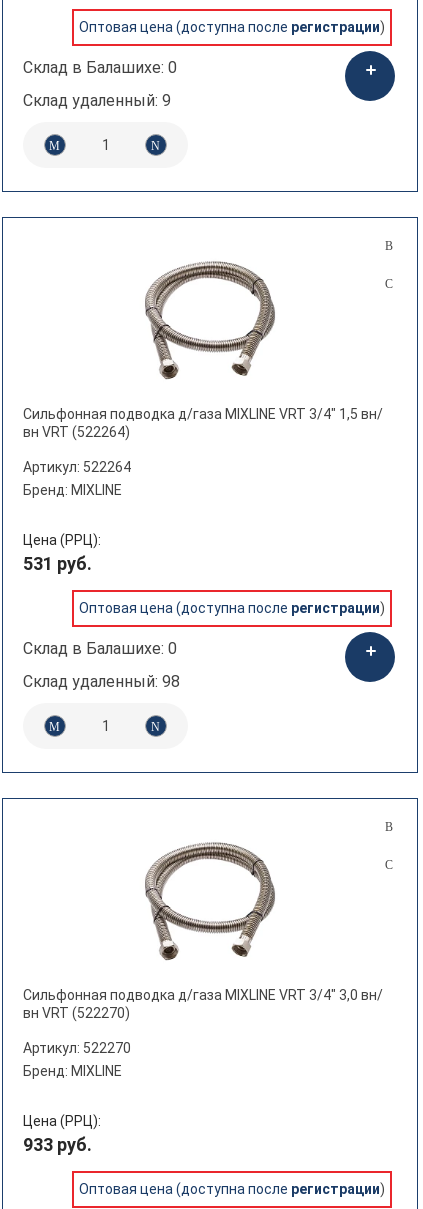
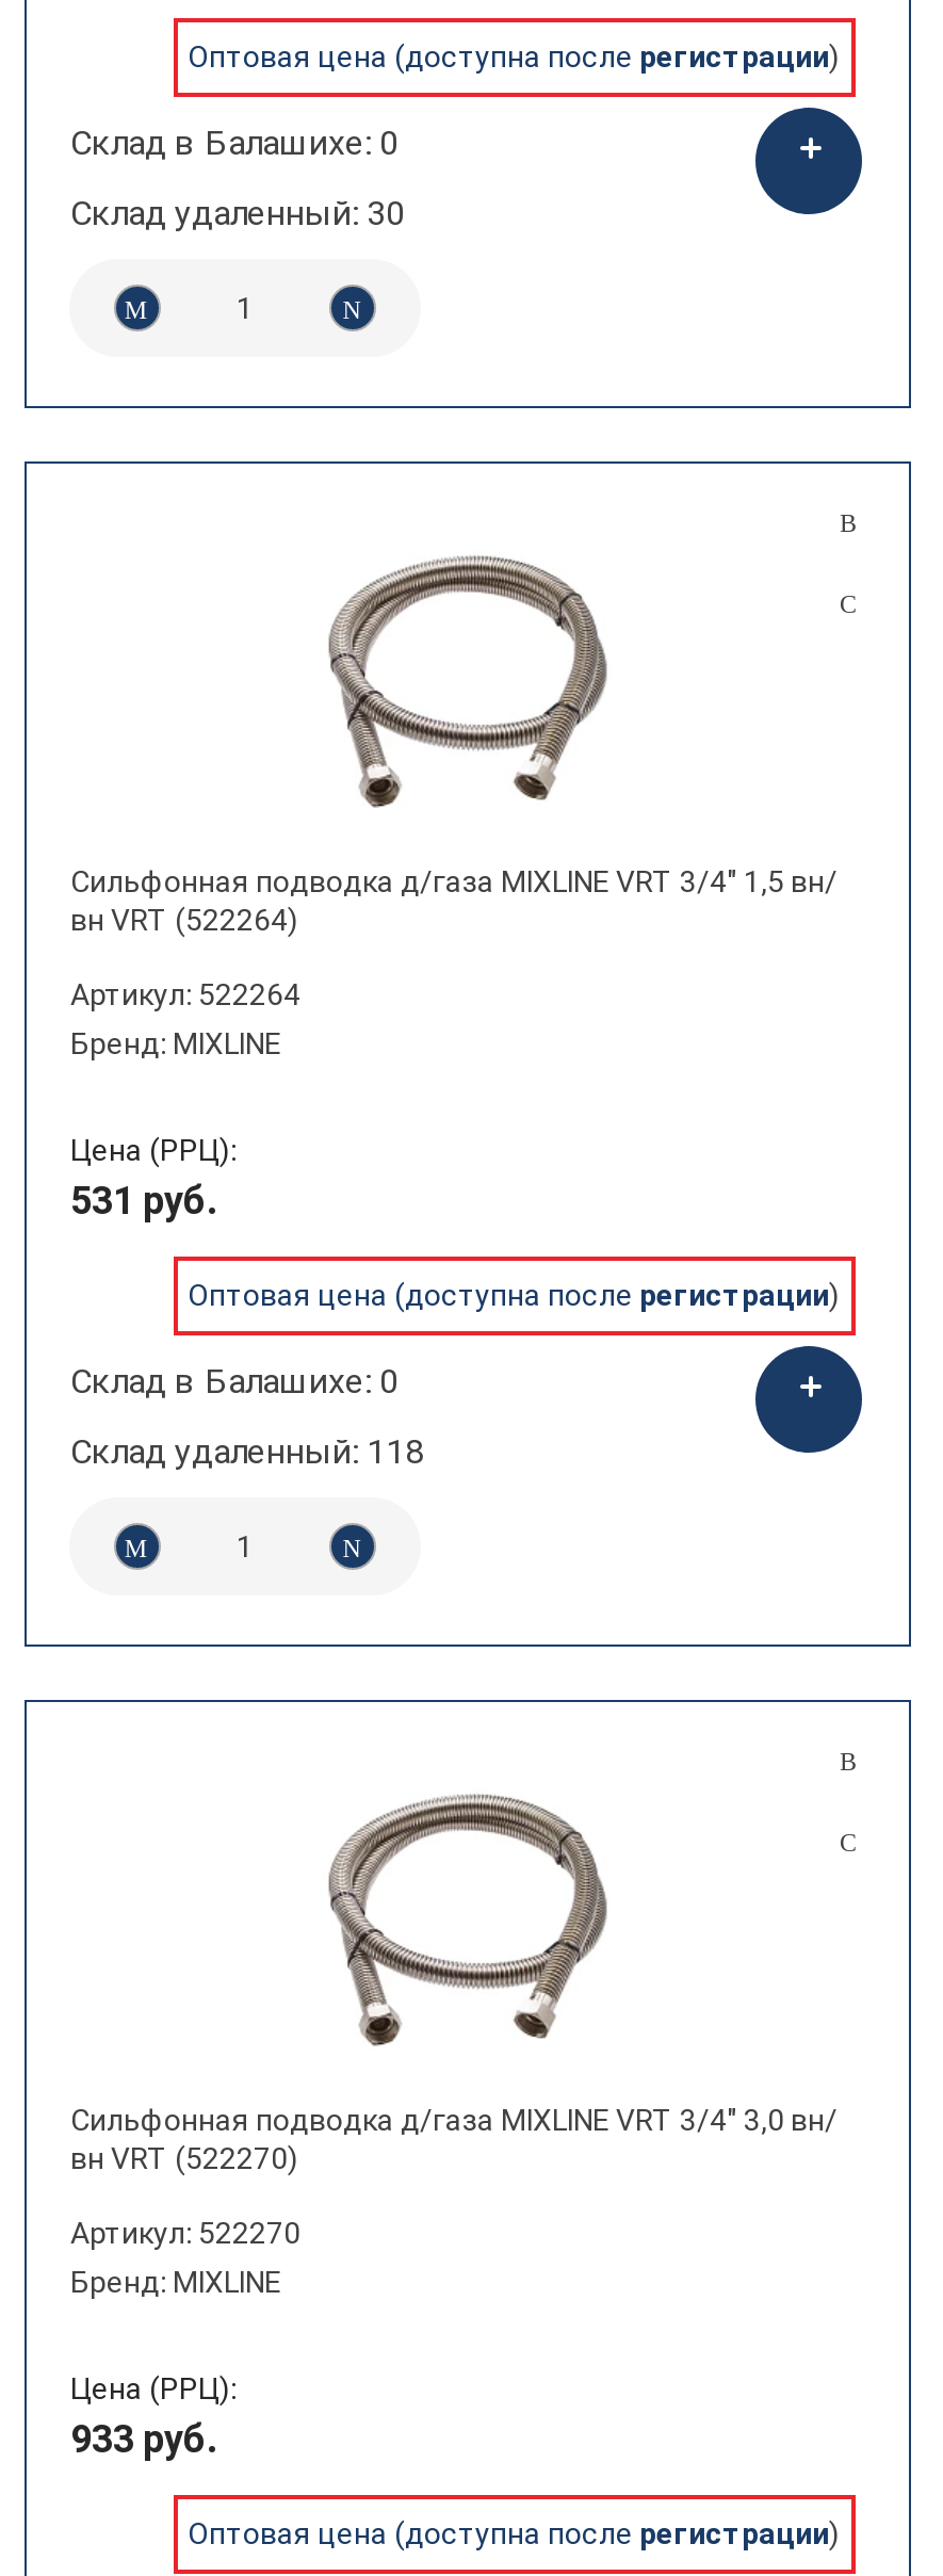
[23,91,171,110] Склад удаленный: 9 -> [70,193,405,233] Склад удаленный: 30
[23,672,180,691] Склад удаленный: 98 -> [70,1431,424,1472] Склад удаленный: 118

